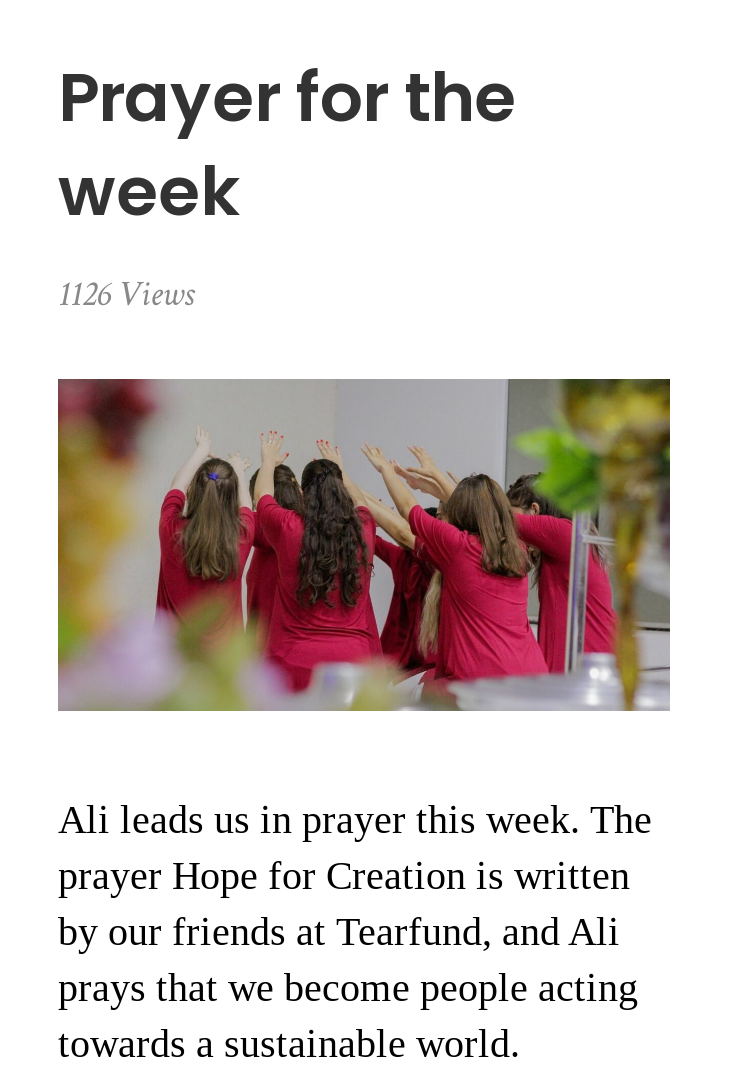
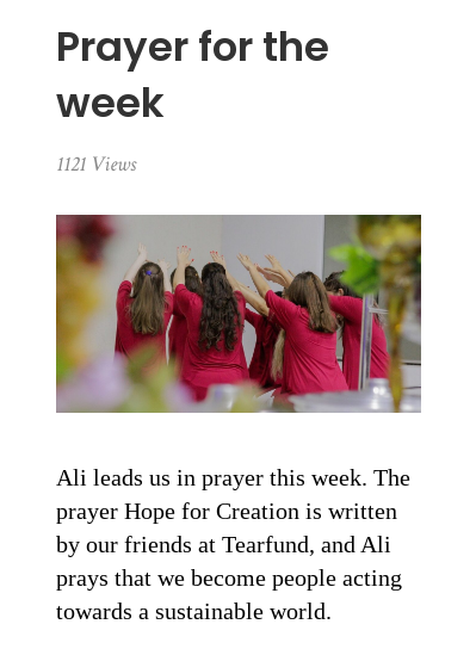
[58,271,194,317] 1126 Views -> [56,150,136,178] 1121 Views

